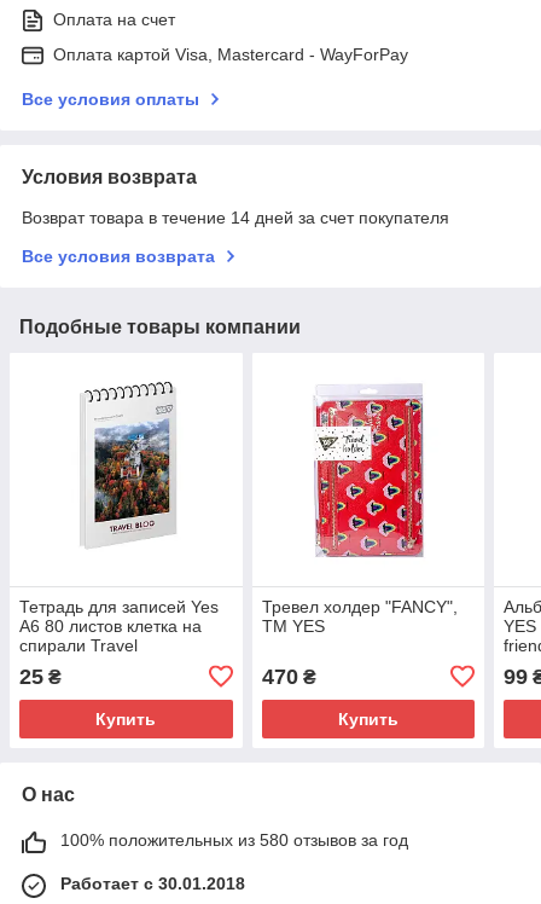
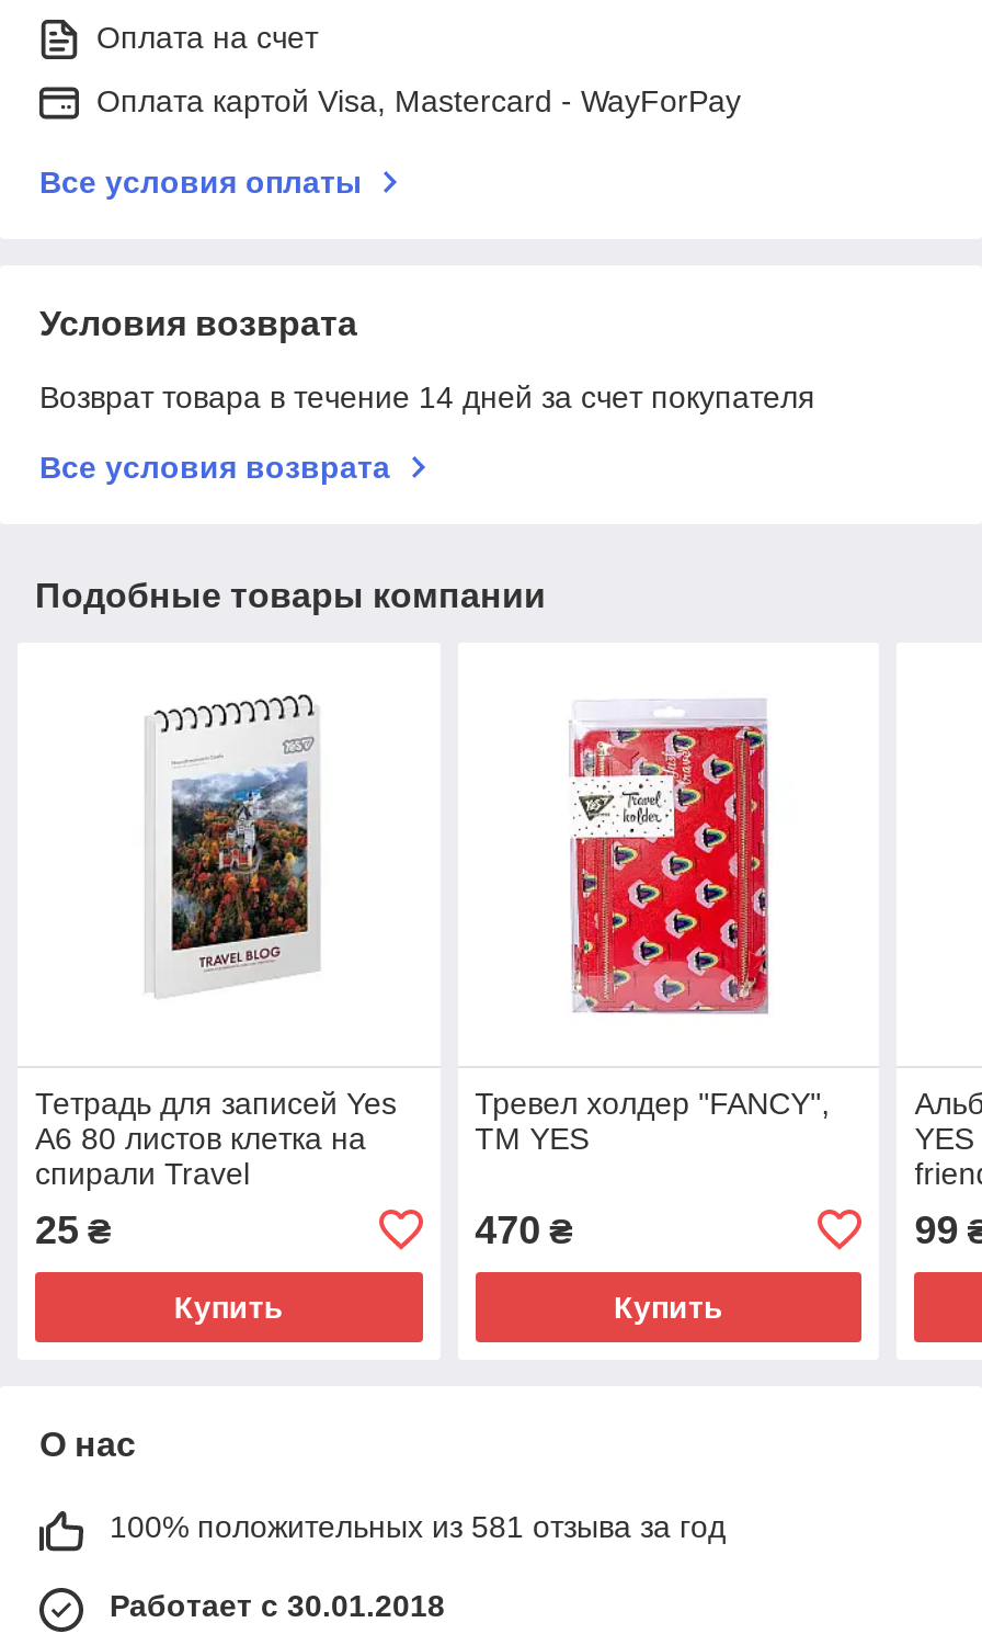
[60,830,408,849] 100% положительных из 580 отзывов за год -> [110,1509,726,1544] 100% положительных из 581 отзыва за год

